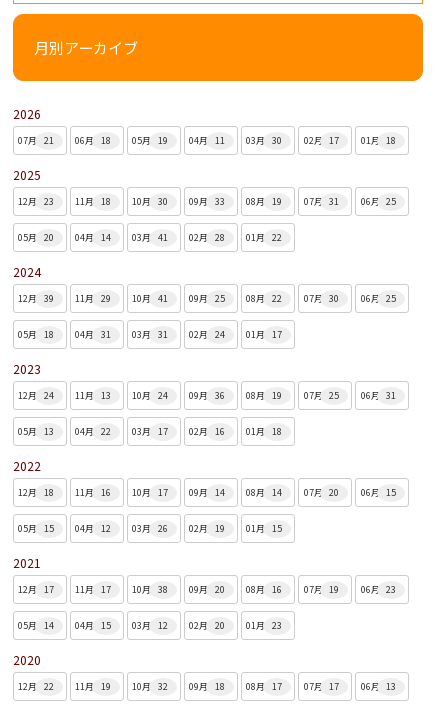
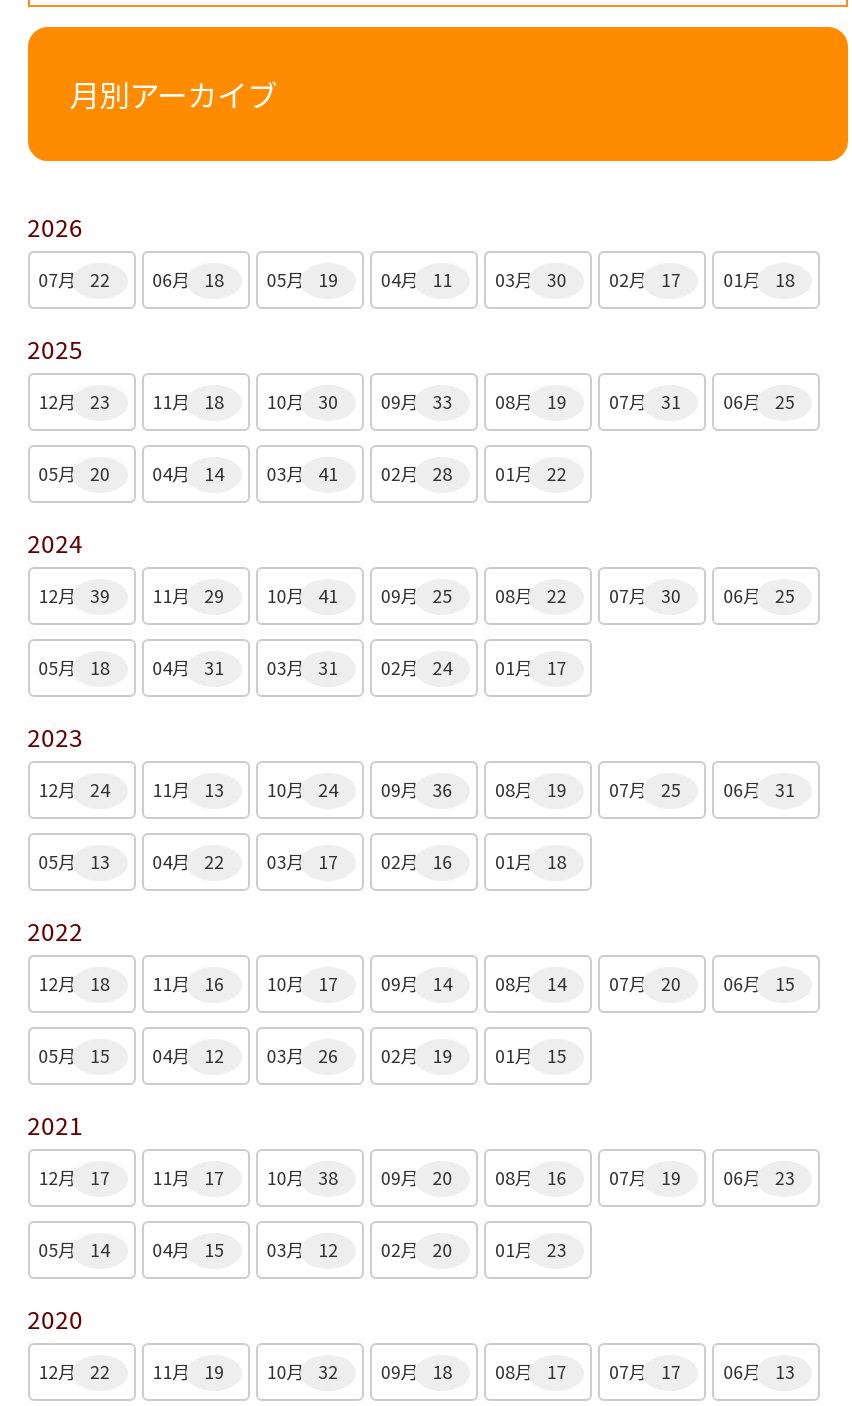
[18,134,396,147] 07月 21 06月 18 05月 19 04月 11 03月 30 02月 17 01月 18 -> [38,267,795,293] 07月 22 06月 18 05月 19 04月 11 03月 30 02月 17 01月 18

